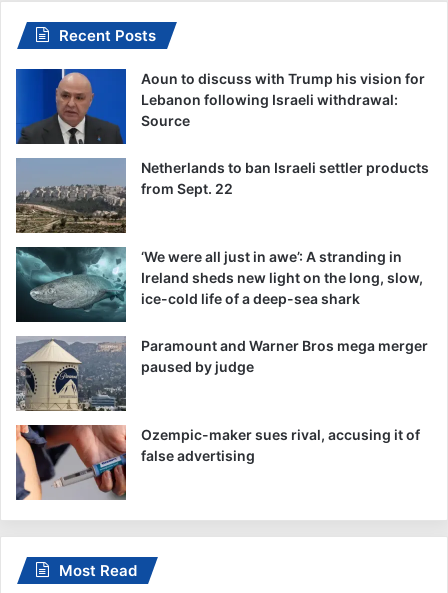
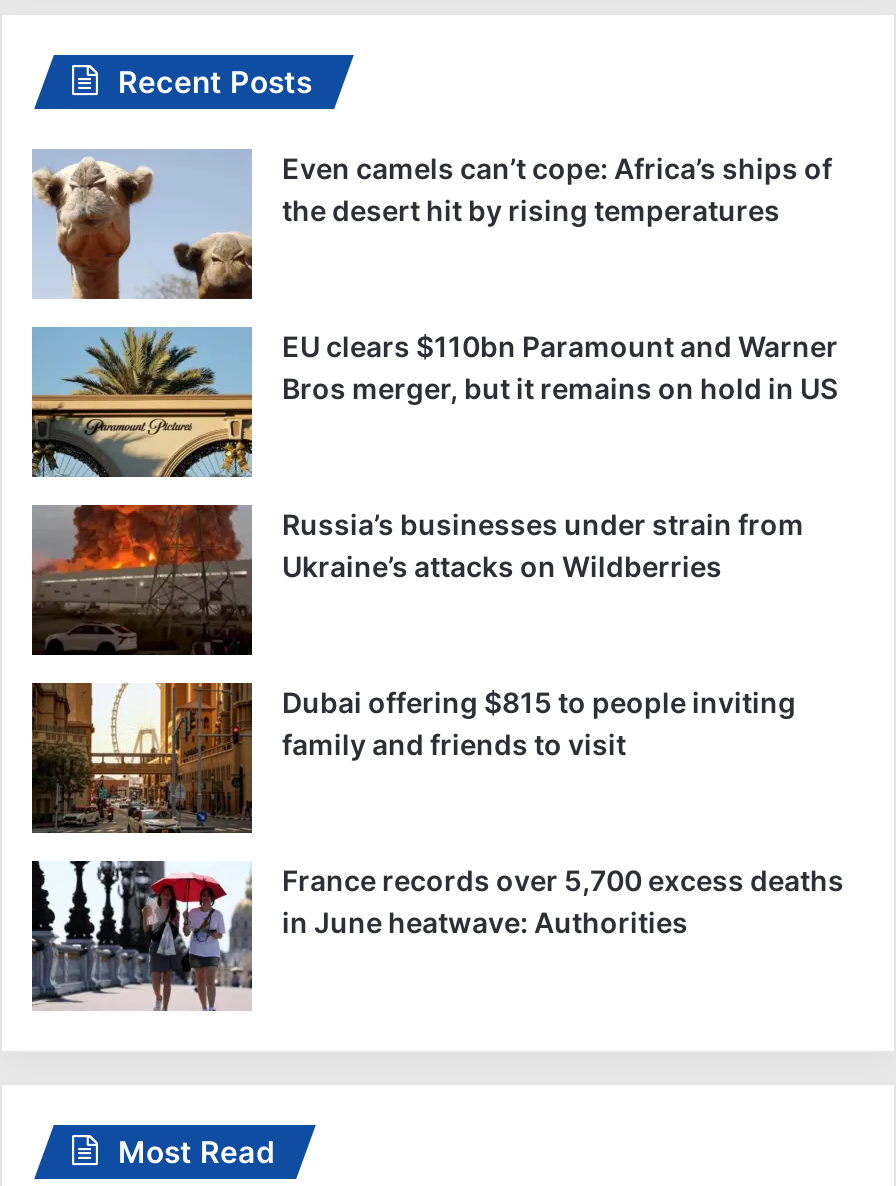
[15,68,425,145] [image] | Aoun to discuss with Trump his vision for | Lebanon following Israeli withdrawal: | Source -> [32,148,832,302] [image] | Even camels can’t cope: Africa’s ships of | the desert hit by rising temperatures
[15,158,429,234] [image] | Netherlands to ban Israeli settler products | from Sept. 22 -> [30,326,838,478] [image] | EU clears $110bn Paramount and Warner | Bros merger, but it remains on hold in US
[15,246,423,323] [image] | ‘We were all just in awe’: A stranding in | Ireland sheds new light on the long, slow, | ice-cold life of a deep-sea shark -> [30,502,804,658] [image] | Russia’s businesses under strain from | Ukraine’s attacks on Wildberries
[15,336,428,412] [image] | Paramount and Warner Bros mega merger | paused by judge -> [30,682,796,834] [image] | Dubai offering $815 to people inviting | family and friends to visit
[15,424,420,500] [image] | Ozempic-maker sues rival, accusing it of | false advertising -> [30,858,844,1010] [image] | France records over 5,700 excess deaths | in June heatwave: Authorities

